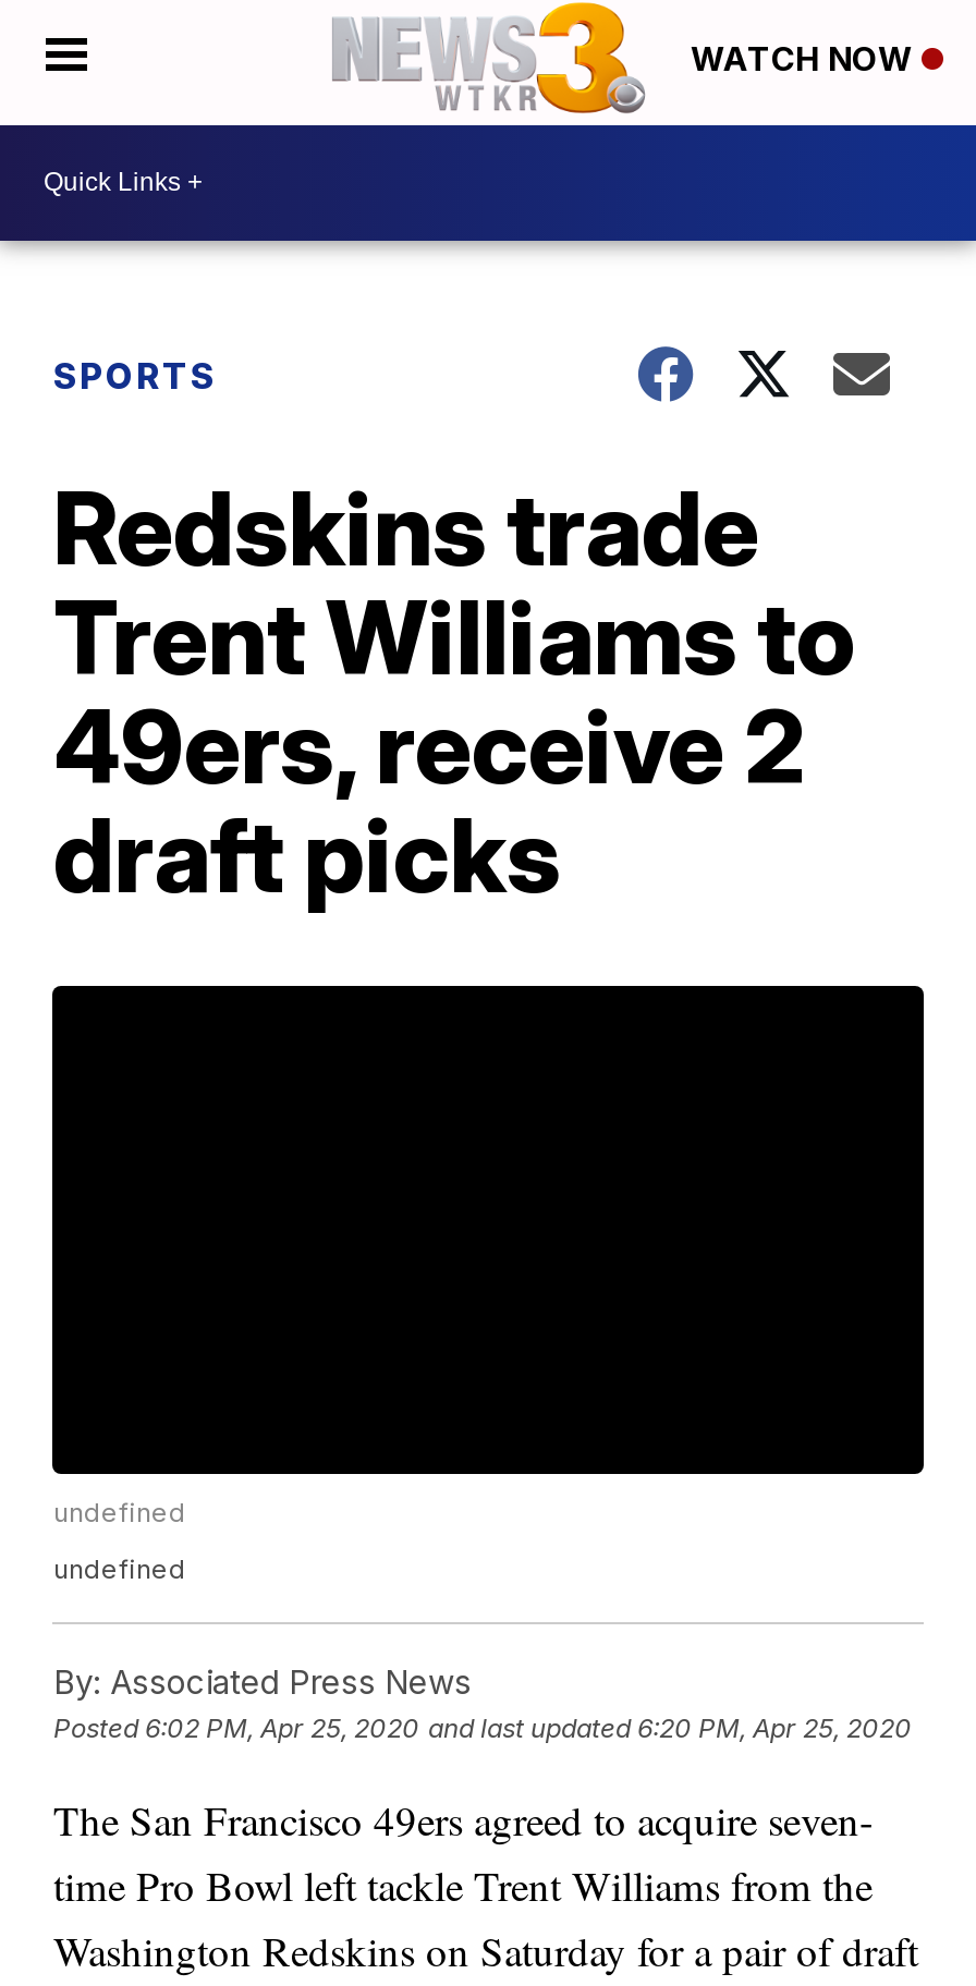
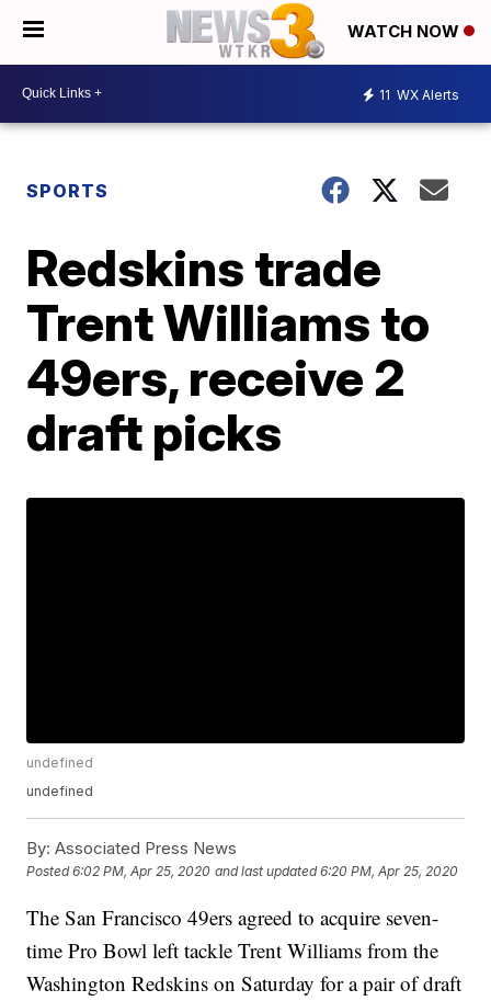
none -> [379,87,459,103] 11 WX Alerts

